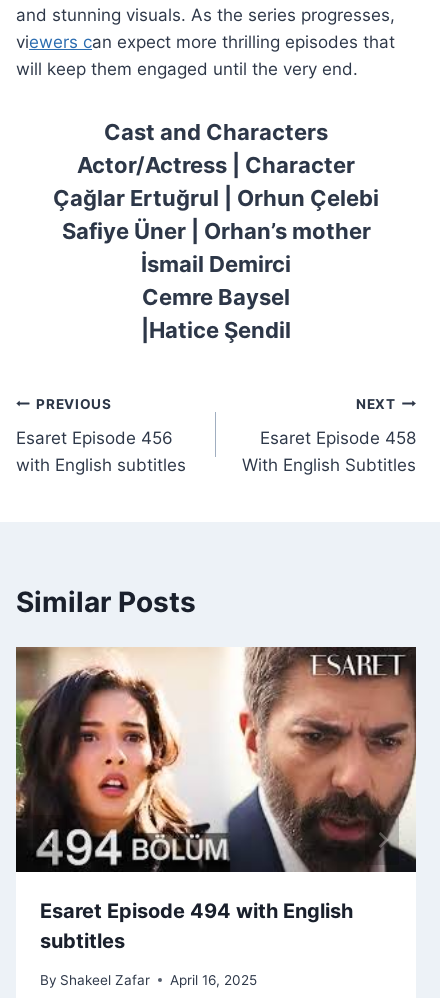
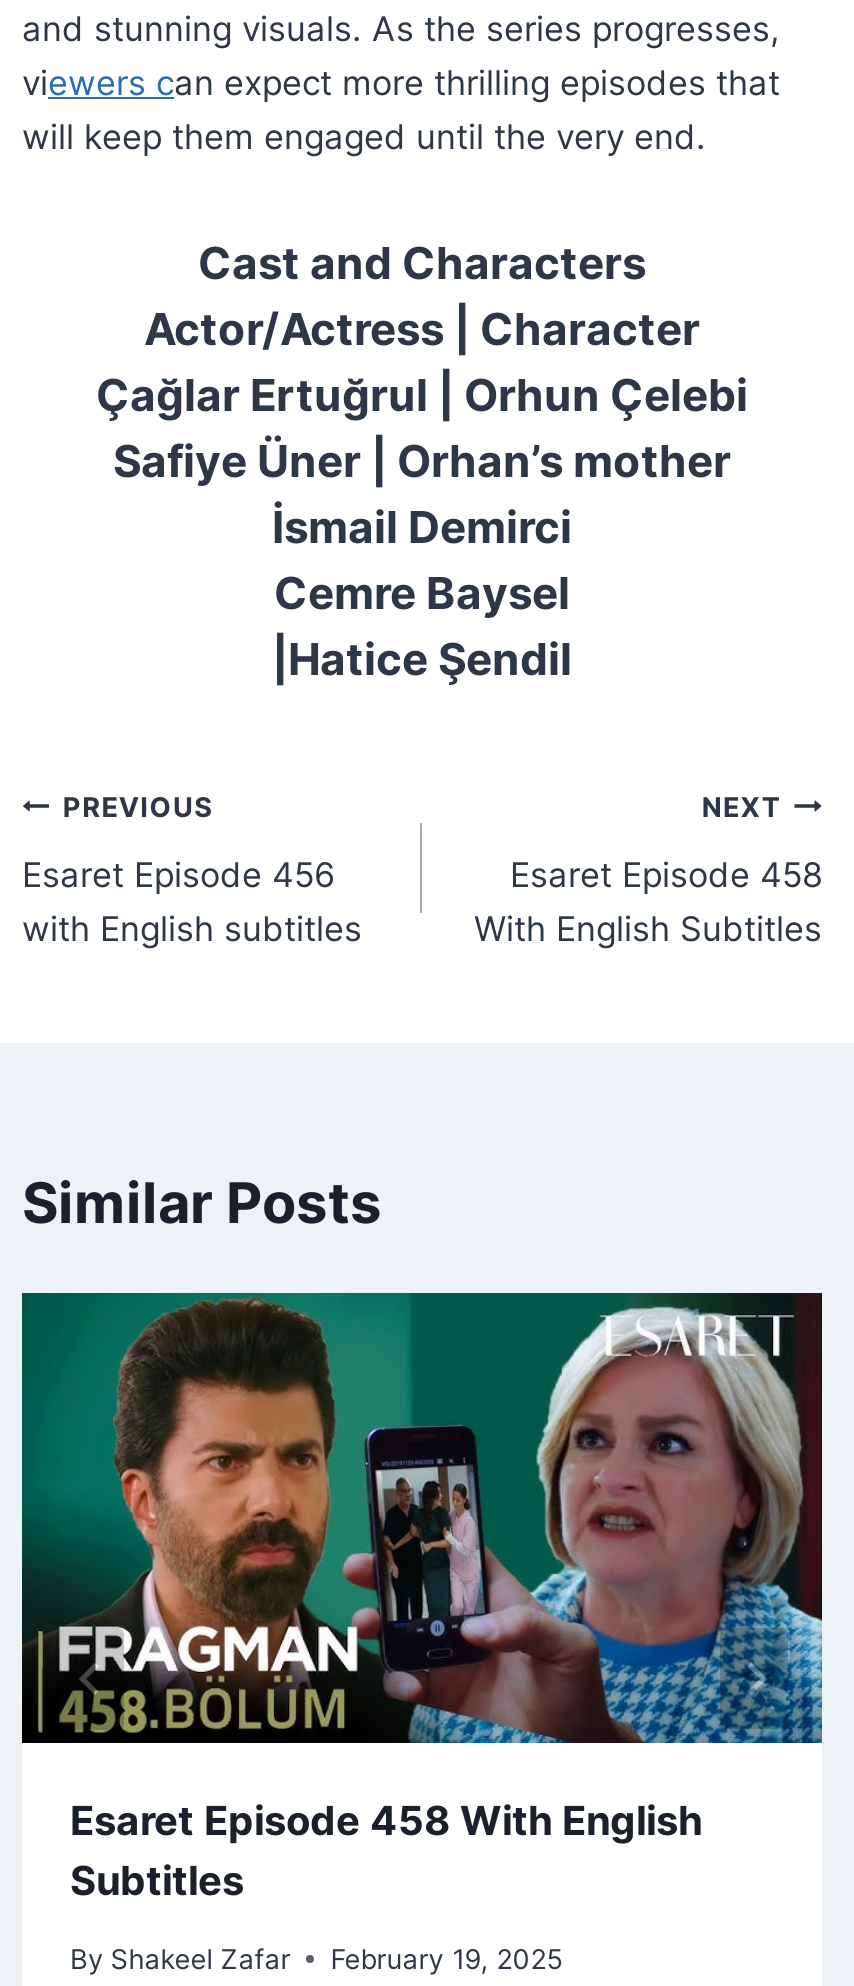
[15,646,417,953] [image] | Esaret Episode 494 with English | subtitles -> [20,1291,824,1905] [image] | Esaret Episode 458 With English | Subtitles
[40,972,257,988] By Shakeel Zafar April 16, 2025 -> [70,1943,562,1975] By Shakeel Zafar February 19, 2025

